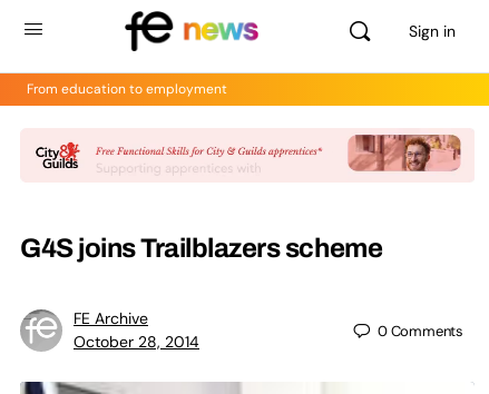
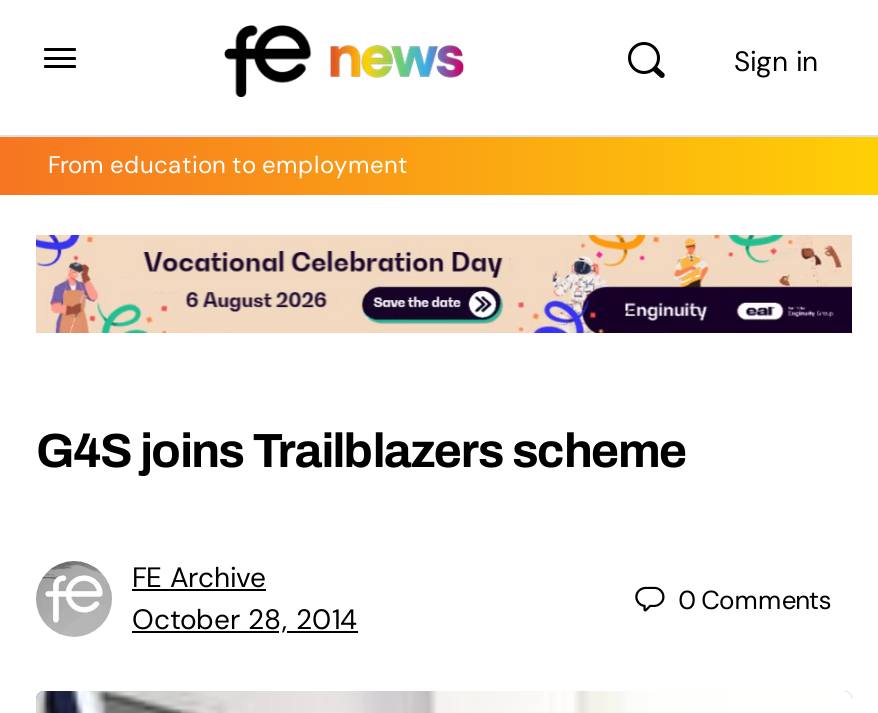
[20,128,475,183] [image] -> [34,233,854,335] [image]

